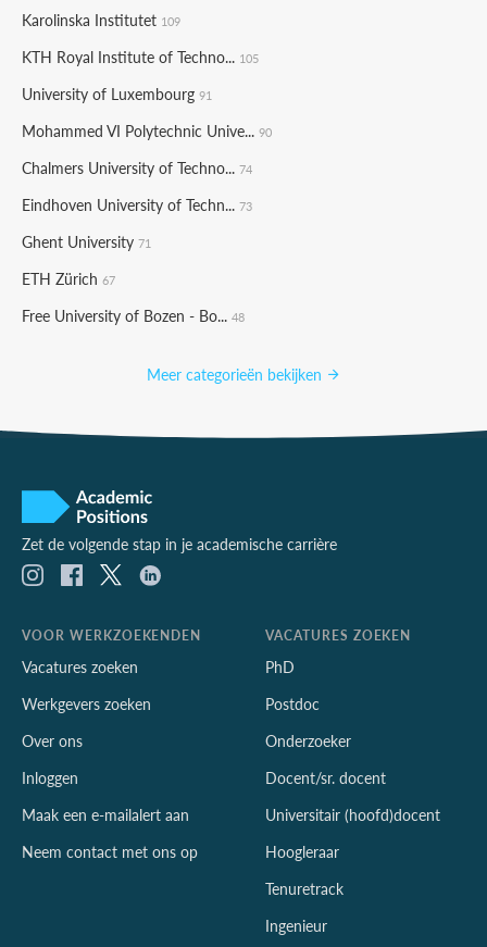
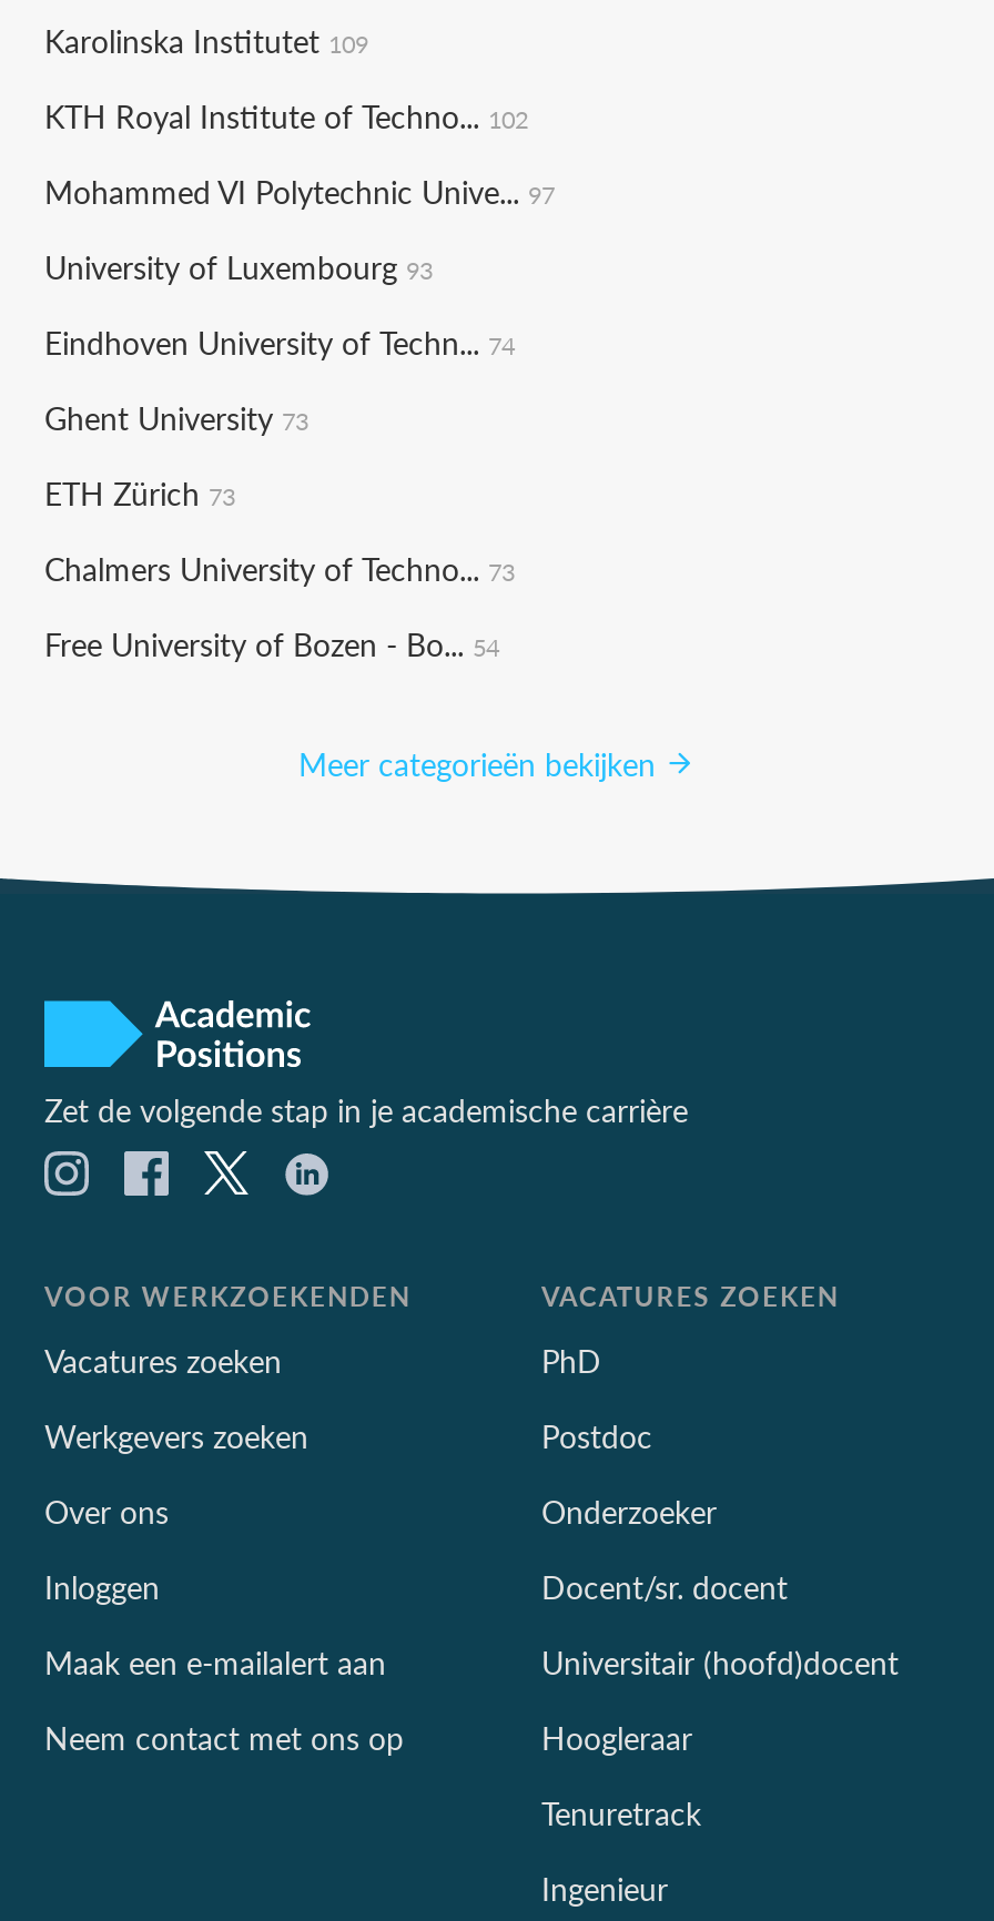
[22,46,259,67] KTH Royal Institute of Techno... 105 -> [44,93,528,138] KTH Royal Institute of Techno... 102
[22,83,212,104] University of Luxembourg 91 -> [44,169,555,213] Mohammed VI Polytechnic Unive... 97
[22,120,272,141] Mohammed VI Polytechnic Unive... 90 -> [44,244,433,288] University of Luxembourg 93
[22,157,252,178] Chalmers University of Techno... 74 -> [44,319,515,364] Eindhoven University of Techn... 74
[22,194,252,215] Eindhoven University of Techn... 73 -> [44,395,308,439] Ghent University 73
[22,230,151,252] Ghent University 71 -> [44,470,235,515] ETH Zürich 73
[22,267,115,289] ETH Zürich 67 -> [44,546,515,590] Chalmers University of Techno... 73
[22,304,245,326] Free University of Bozen - Bo... 48 -> [44,621,499,665] Free University of Bozen - Bo... 54

